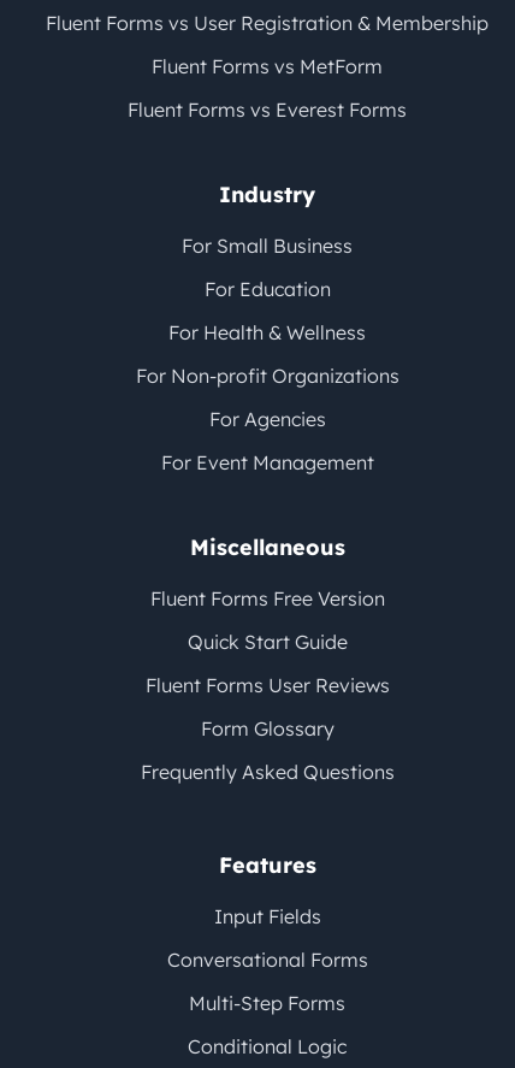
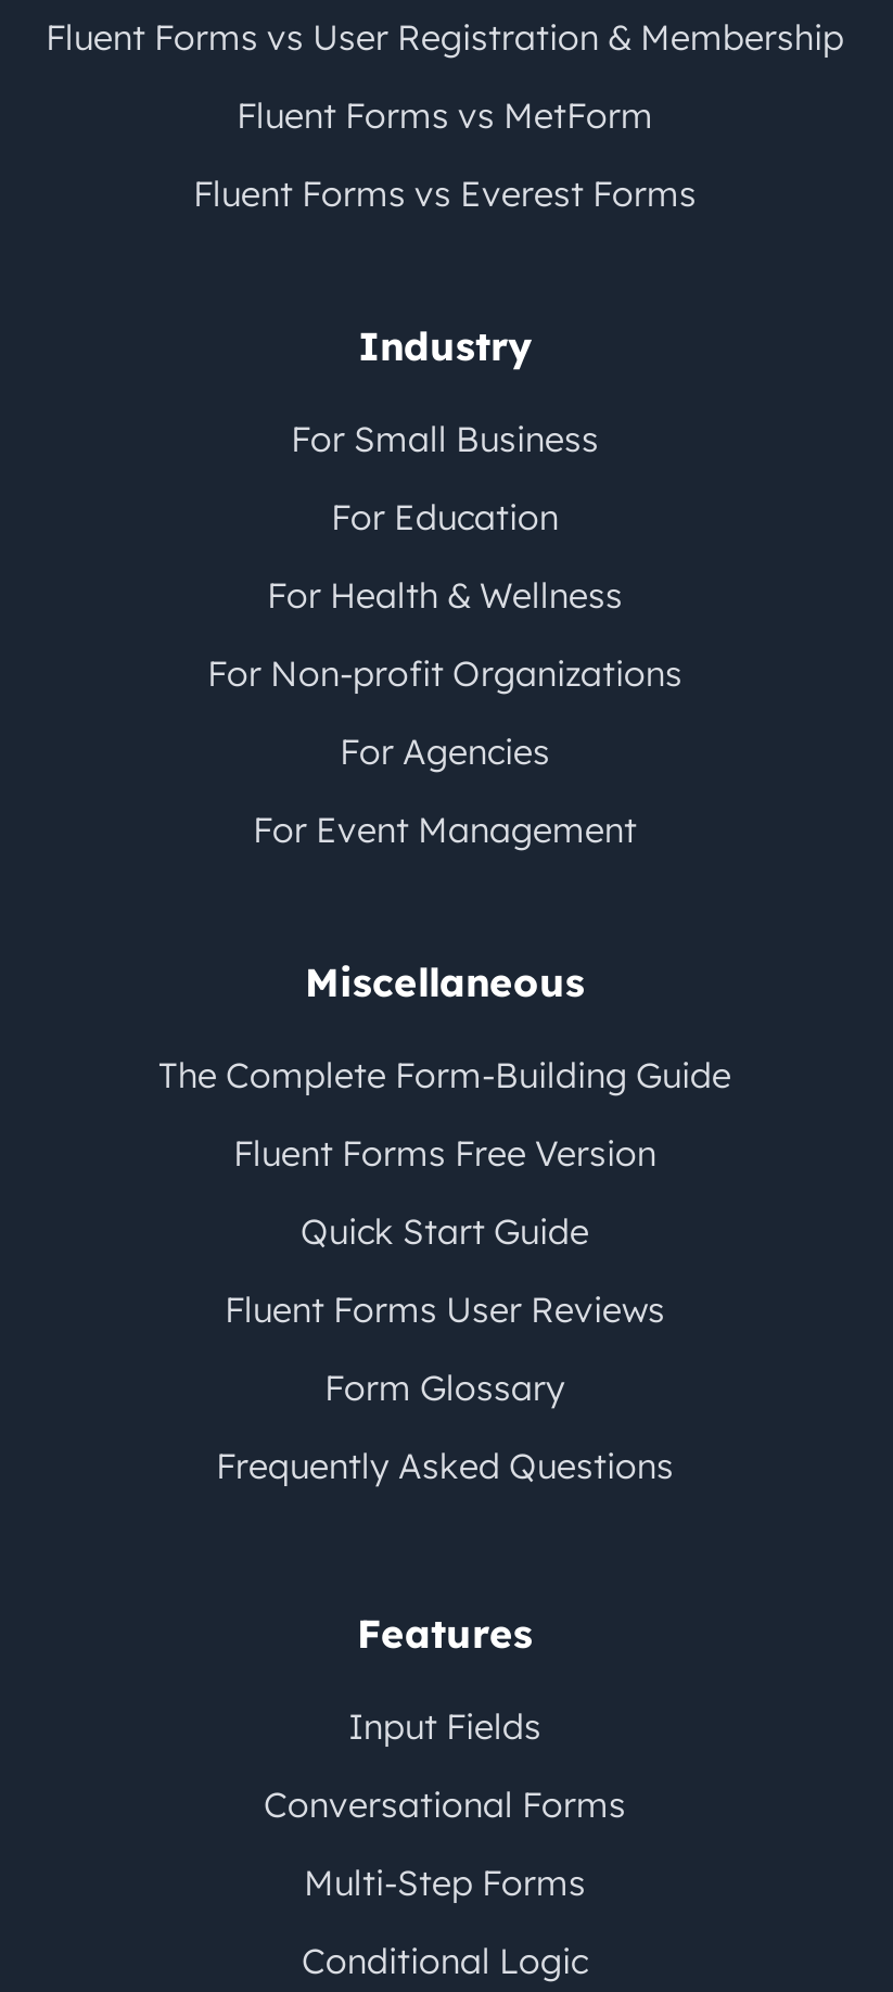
none -> [158,1053,731,1096] The Complete Form-Building Guide

